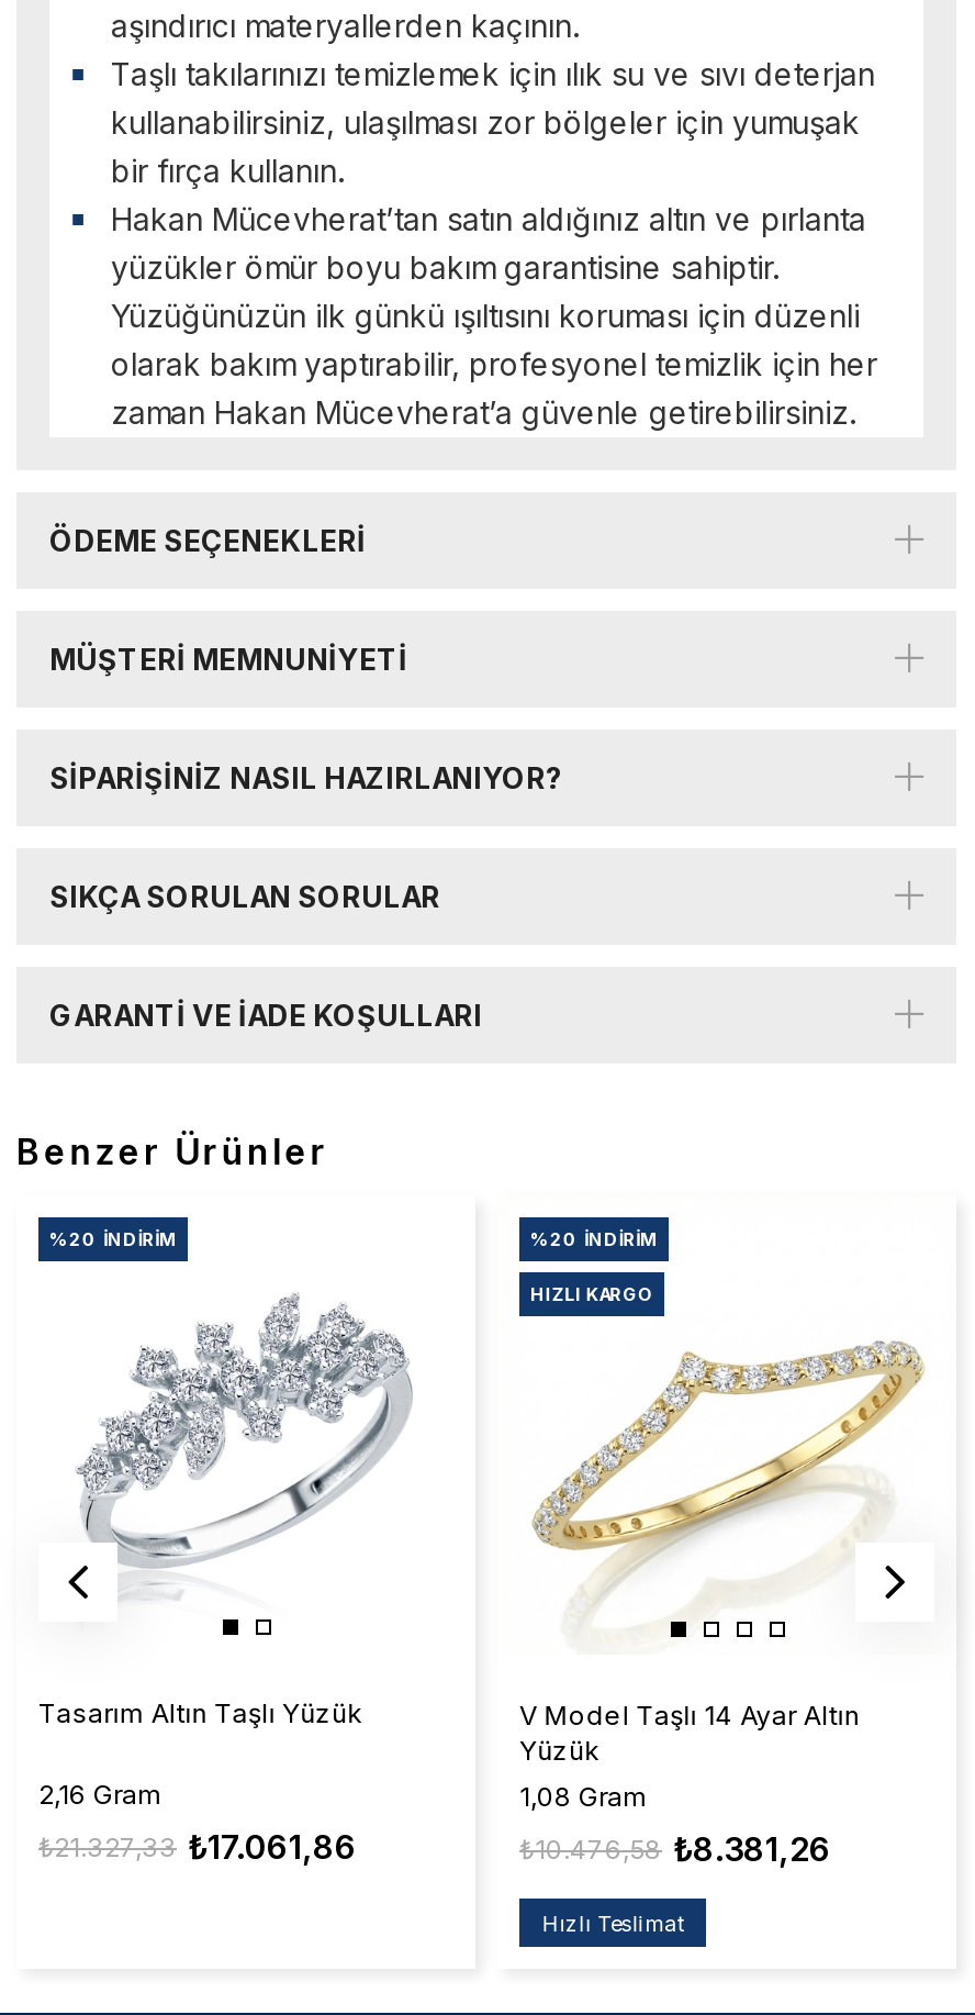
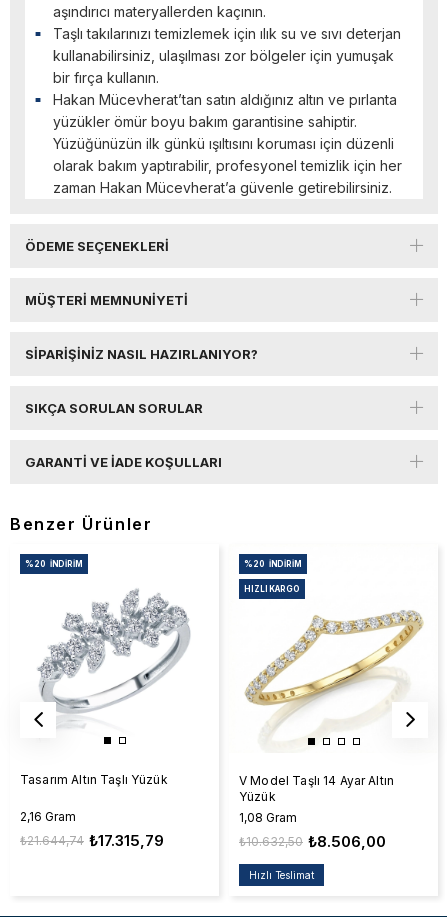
[38,1830,177,1863] ₺21.327,33 -> [20,833,84,848] ₺21.644,74
[188,1826,357,1868] ₺17.061,86 -> [89,831,164,850] ₺17.315,79
[519,1832,662,1865] ₺10.476,58 -> [239,834,303,849] ₺10.632,50
[673,1828,831,1869] ₺8.381,26 -> [308,832,386,851] ₺8.506,00

